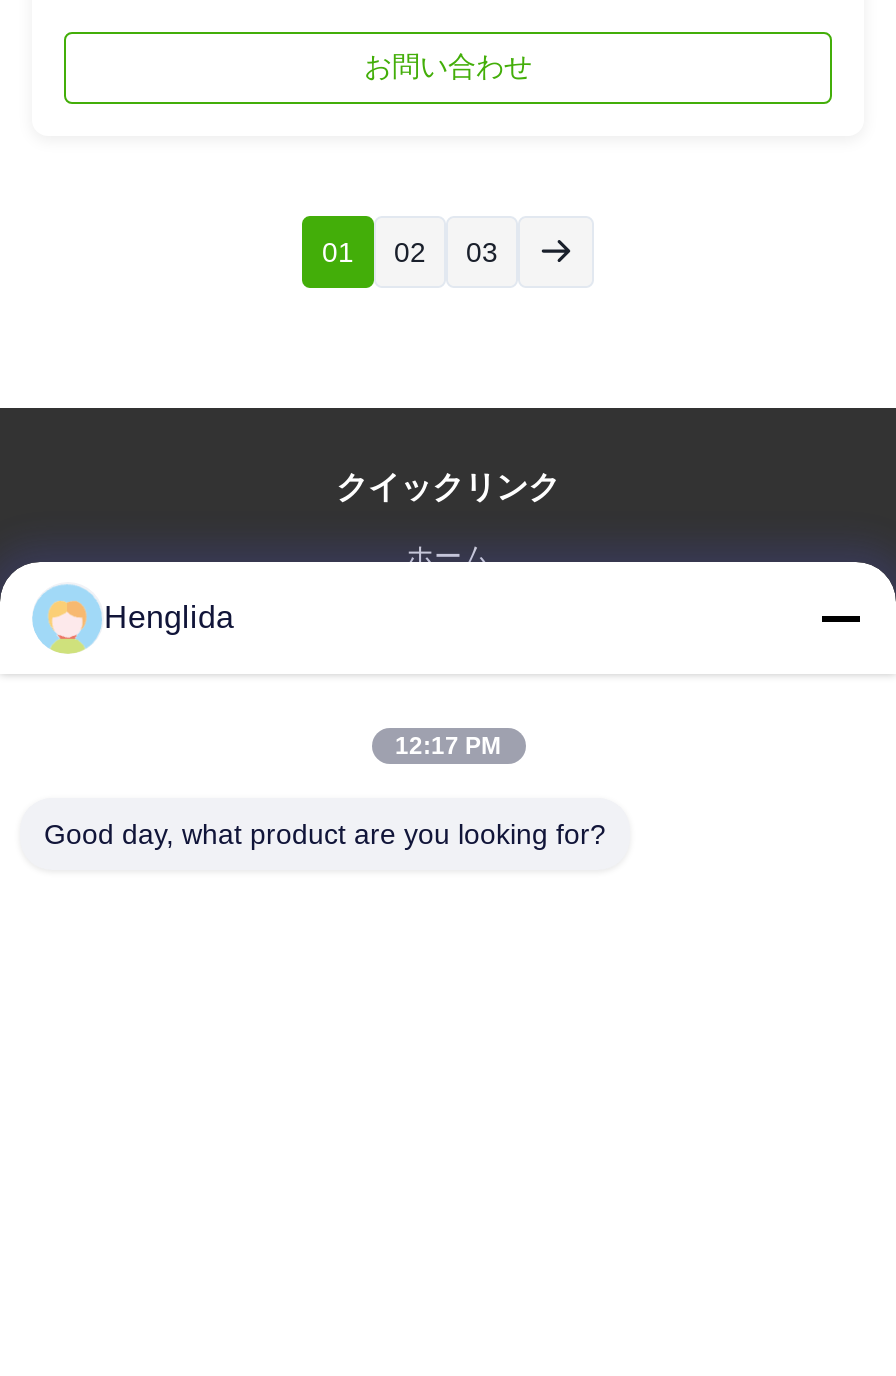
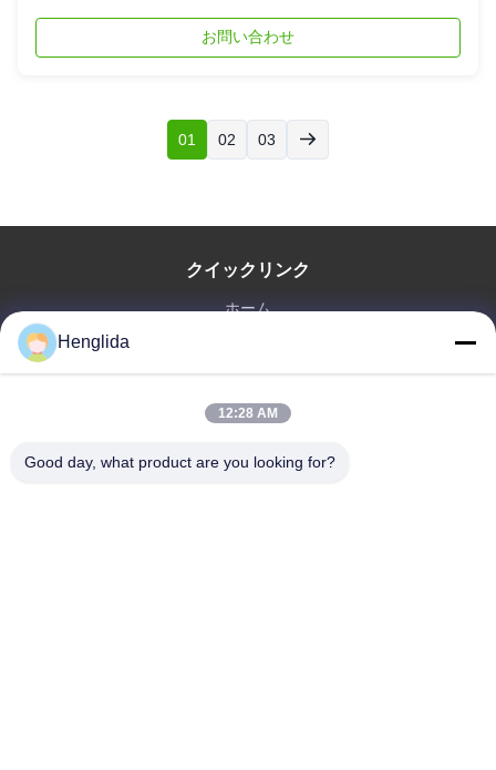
[395,732,501,760] 12:17 PM -> [218,405,278,421] 12:28 AM

